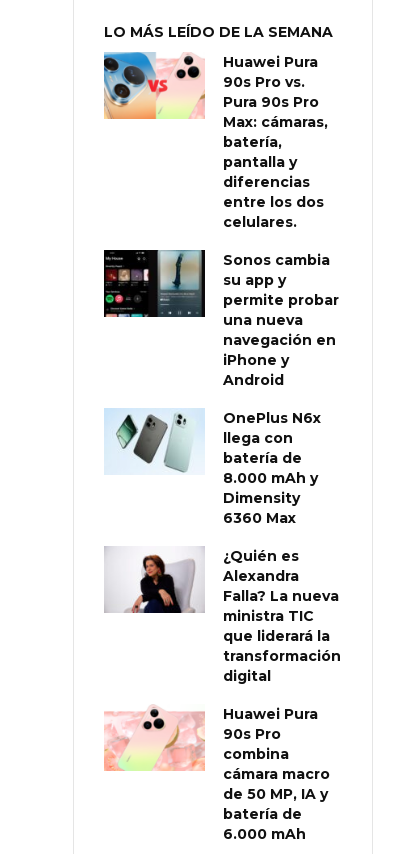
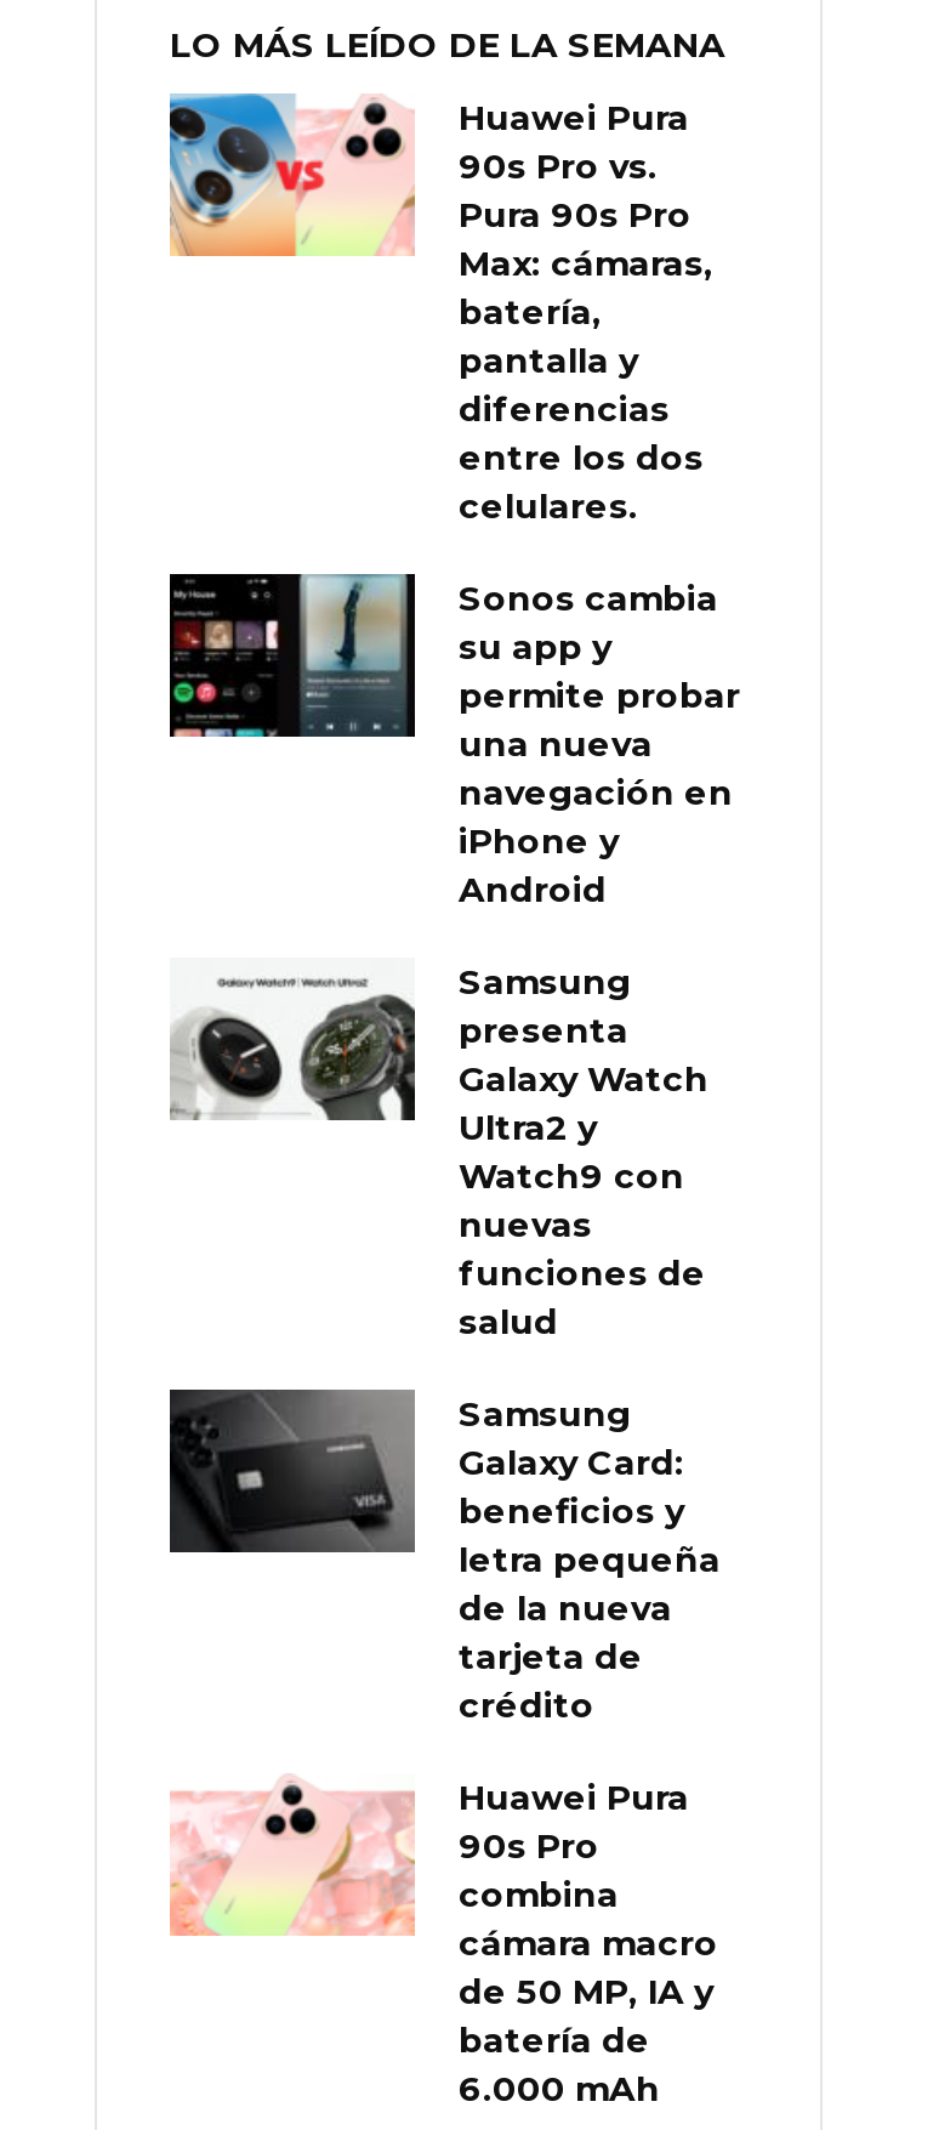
[105,409,321,527] [image] | OnePlus N6x | llega con | batería de | 8.000 mAh y | Dimensity | 6360 Max -> [170,961,708,1345] [image] | Samsung | presenta | Galaxy Watch | Ultra2 y | Watch9 con | nuevas | funciones de | salud
[104,546,341,685] [image] | ¿Quién es | Alexandra | Falla? La nueva | ministra TIC | que liderará la | transformación | digital -> [167,1386,721,1728] [image] | Samsung | Galaxy Card: | beneficios y | letra pequeña | de la nueva | tarjeta de | crédito

